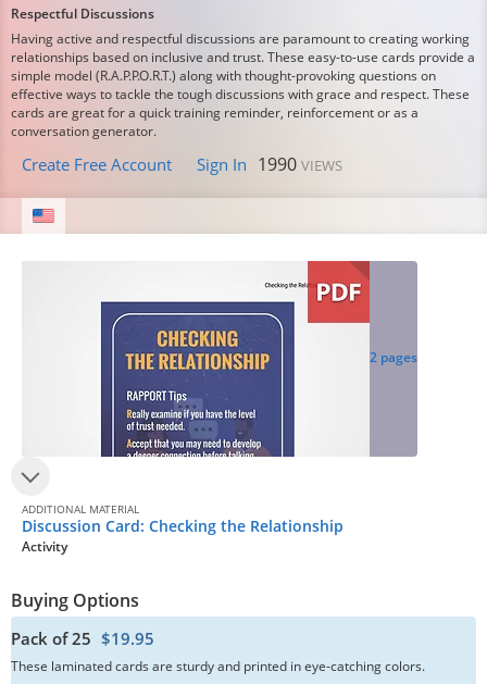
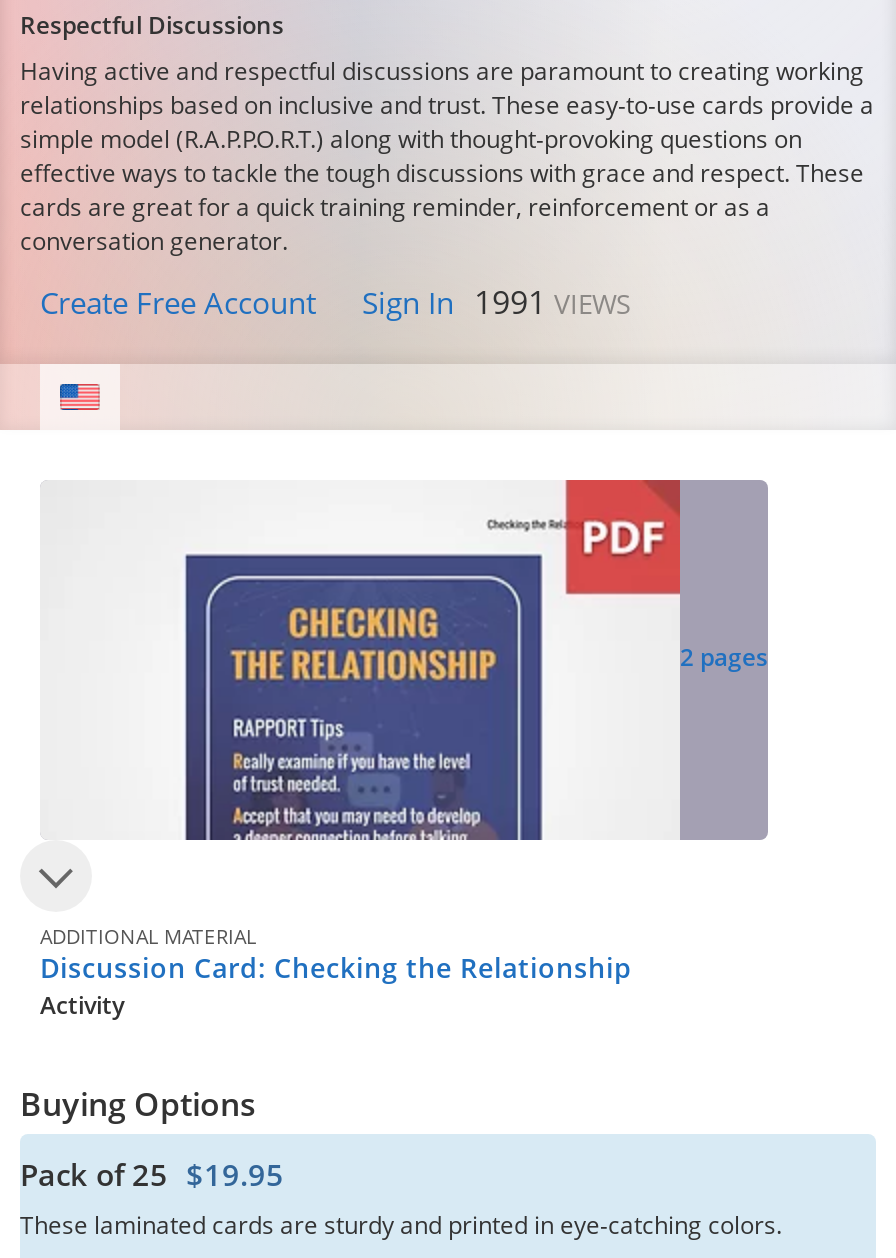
[22,152,342,176] Create Free Account Sign In 1990 VIEWS -> [40,280,630,324] Create Free Account Sign In 1991 VIEWS

